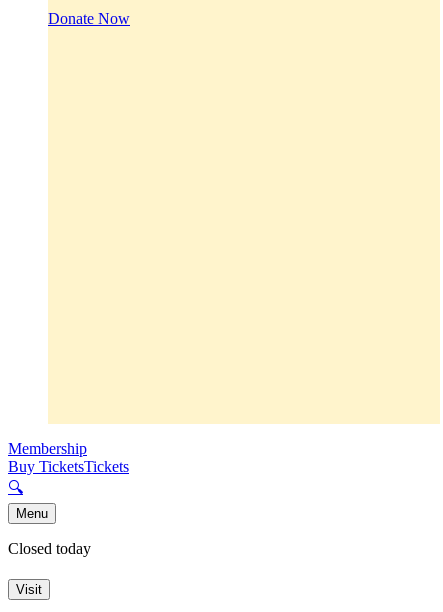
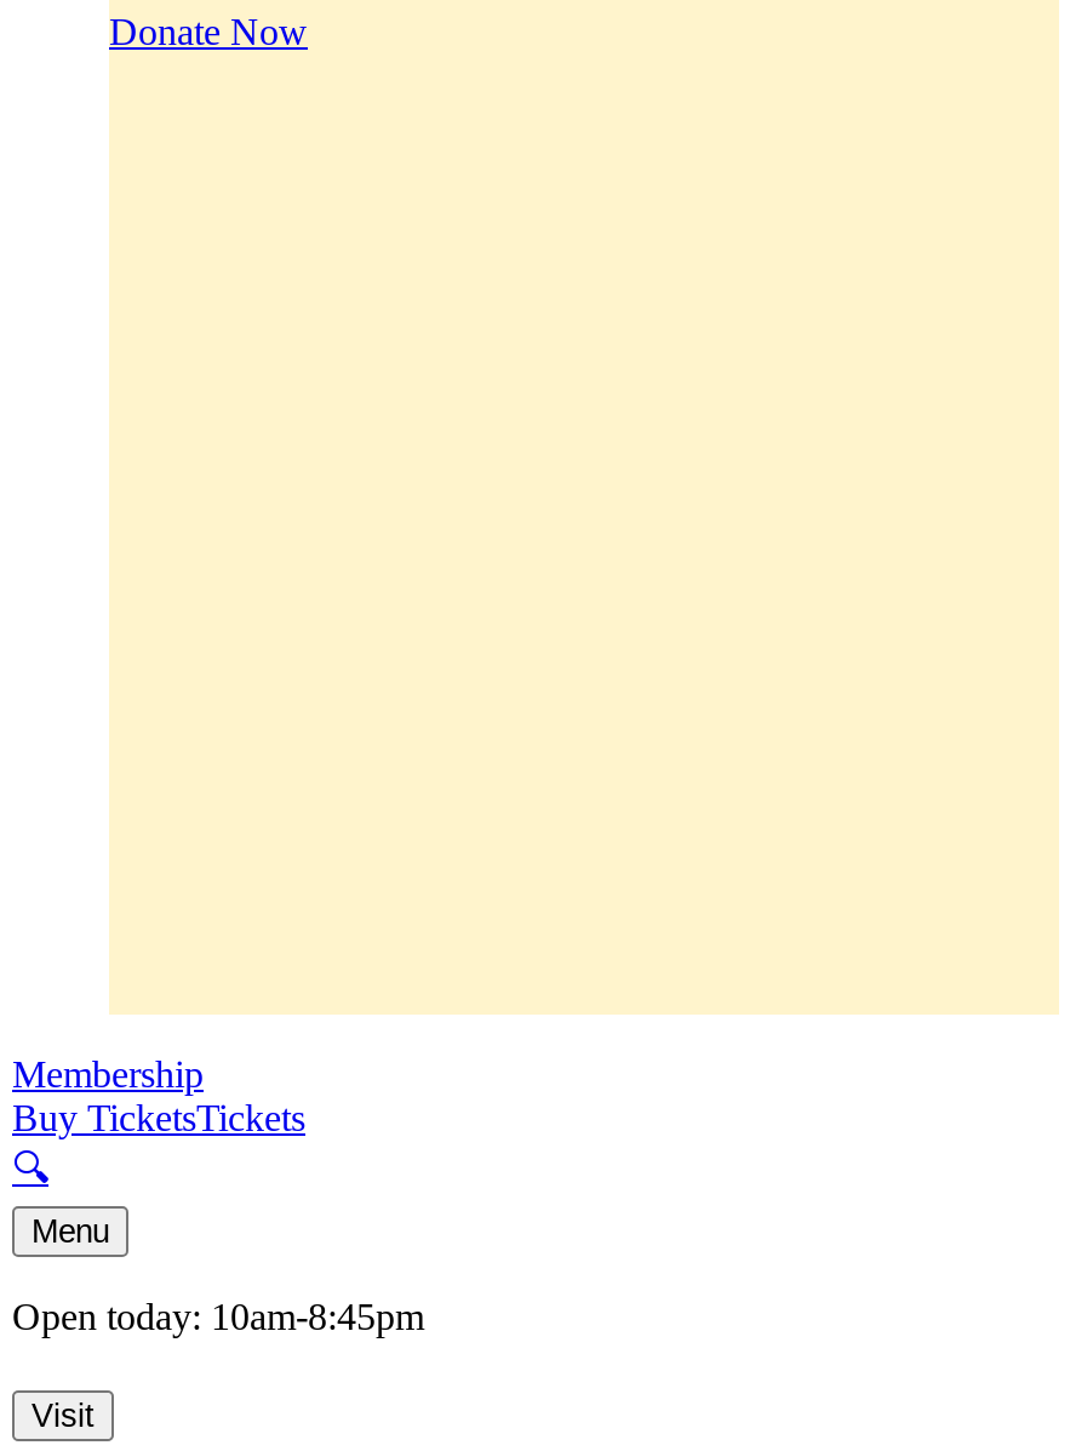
[8,540,91,557] Closed today -> [12,1297,424,1338] Open today: 10am-8:45pm

